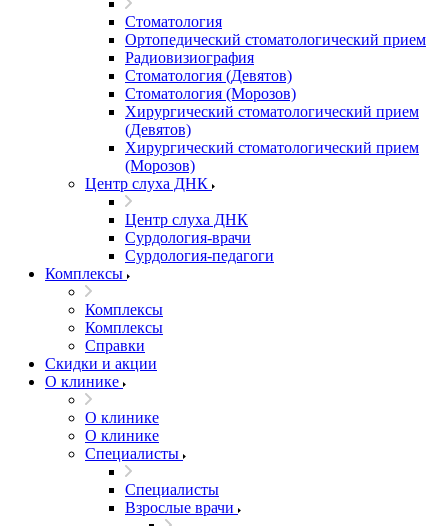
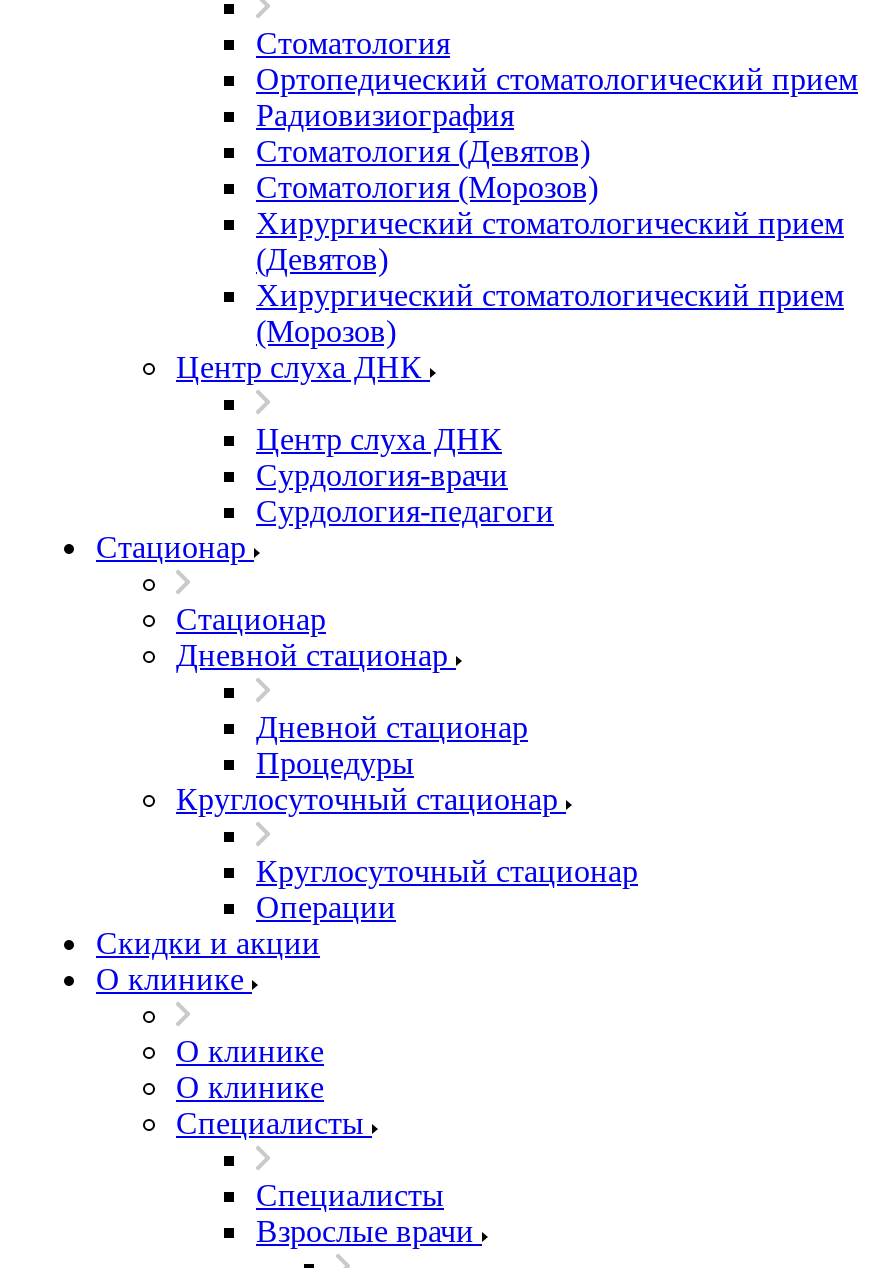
[45,265,163,354] Комплексы | Комплексы | Комплексы | Справки -> [96,530,638,924] Стационар | Стационар | Дневной стационар | Дневной стационар | Процедуры | Круглосуточный стационар | Круглосуточный стационар | Операции

